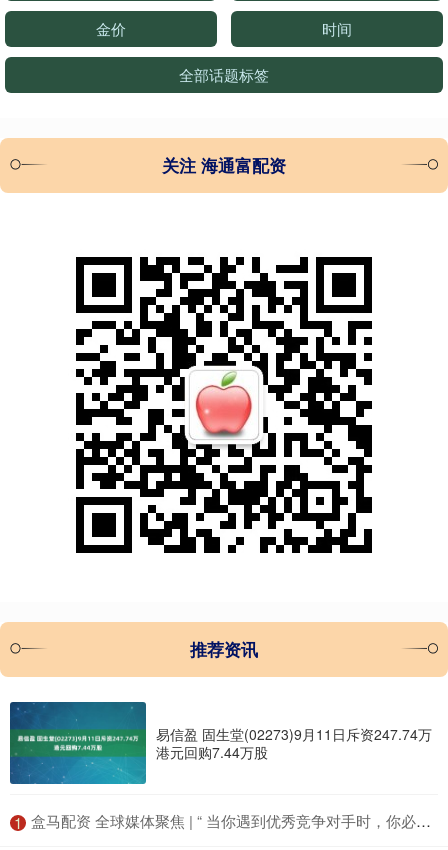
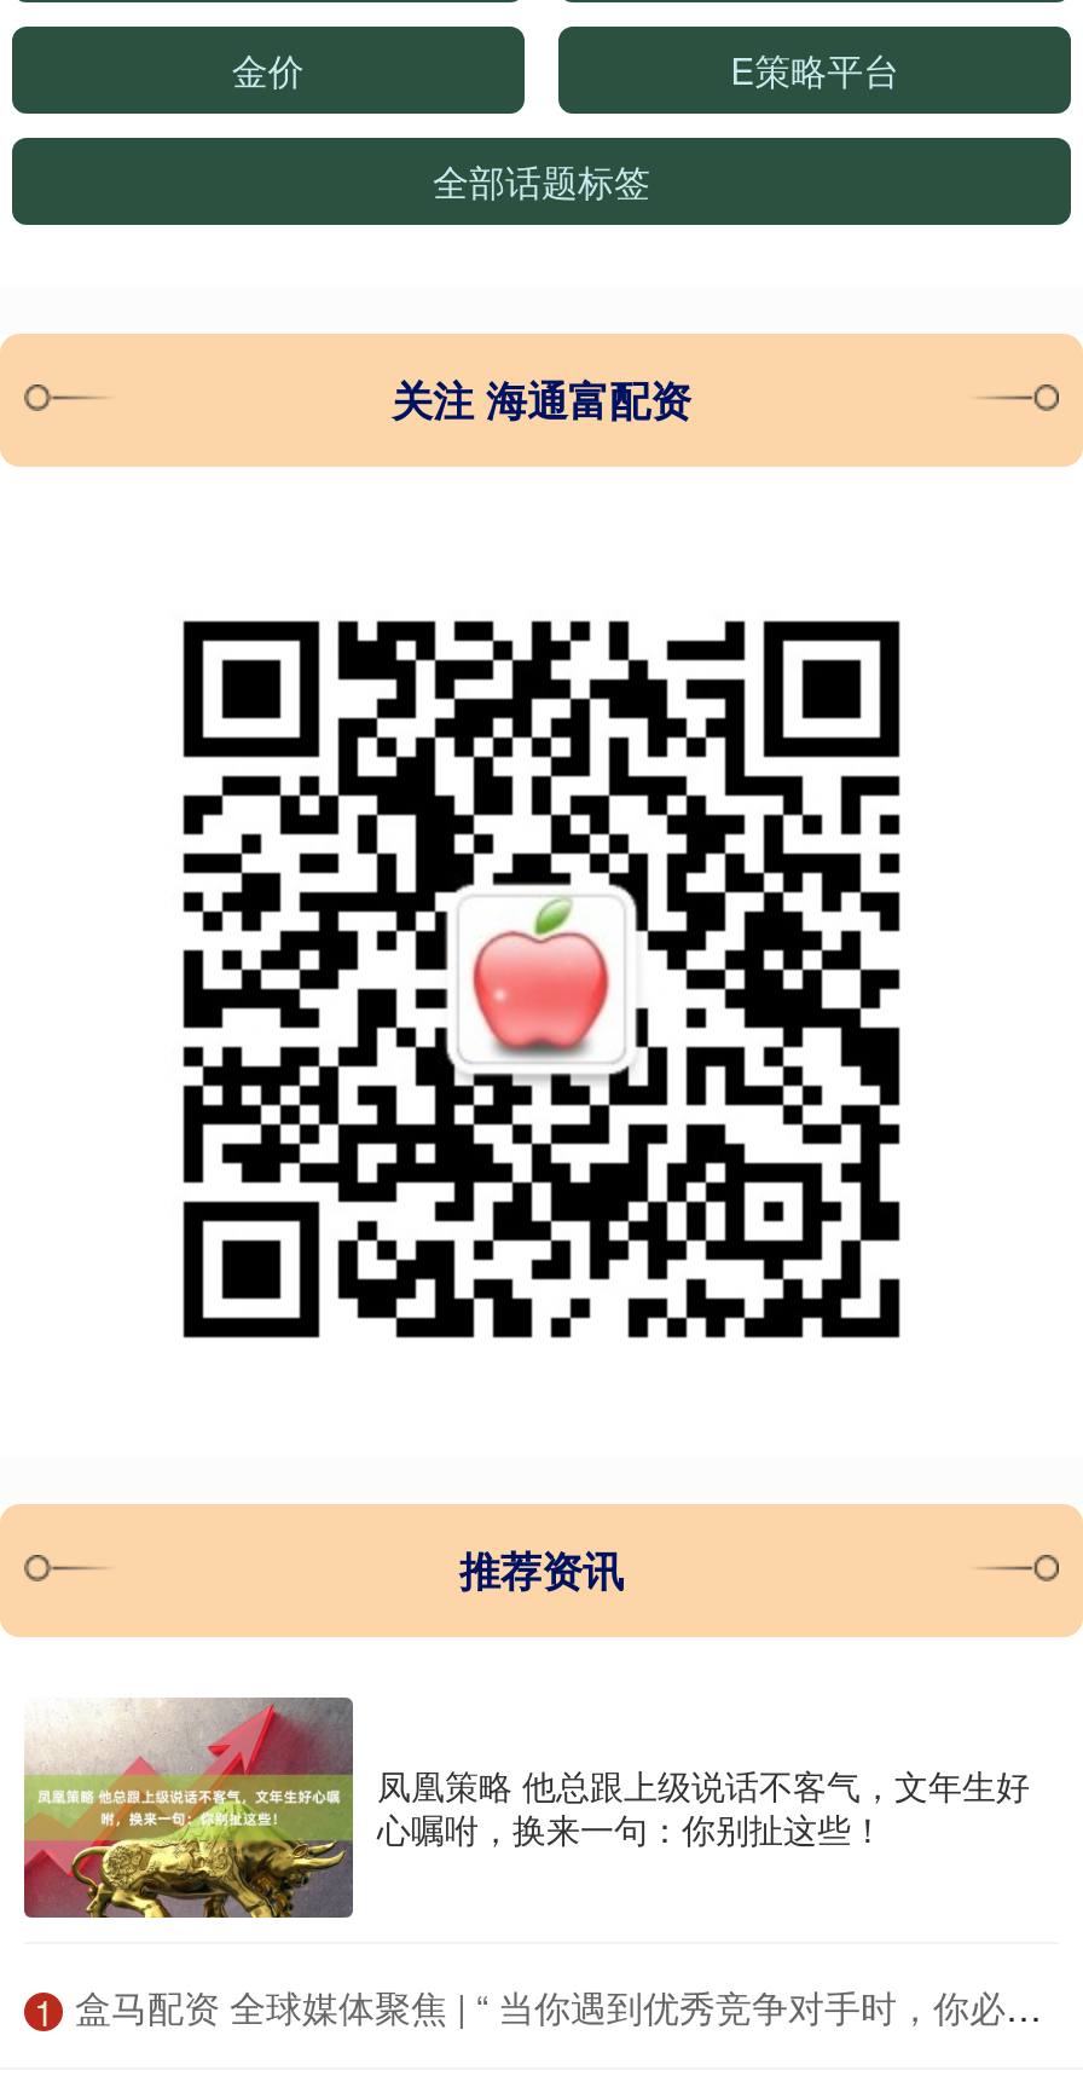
[322,18,352,39] 时间 -> [730,44,900,94] E策略平台
[9,701,432,785] [image] | 易信盈 固生堂(02273)9月11日斥资247.74万 | 港元回购7.44万股 -> [22,1698,1030,1920] [image] | 凤凰策略 他总跟上级说话不客气，文年生好 | 心嘱咐，换来一句：你别扯这些！

